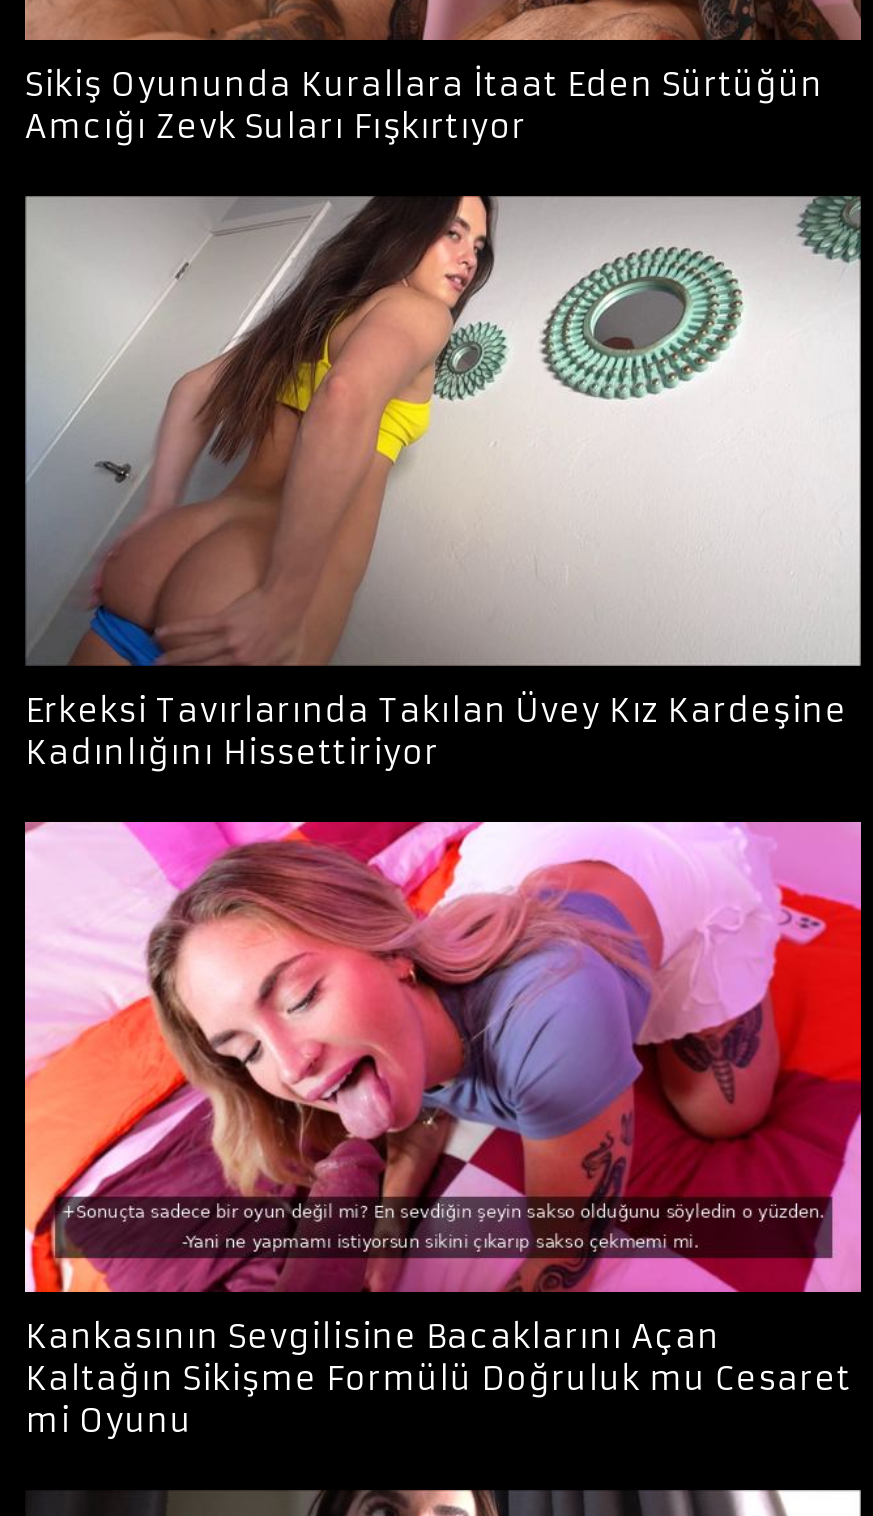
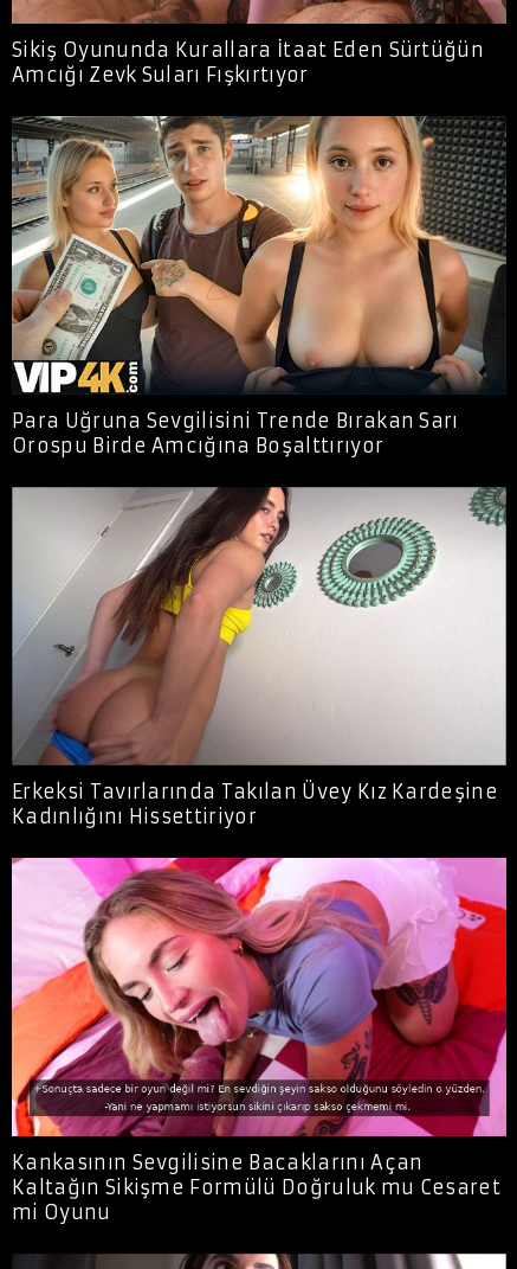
none -> [11,116,506,457] [image] | Para Uğruna Sevgilisini Trende Bırakan Sarı | Orospu Birde Amcığına Boşalttırıyor

